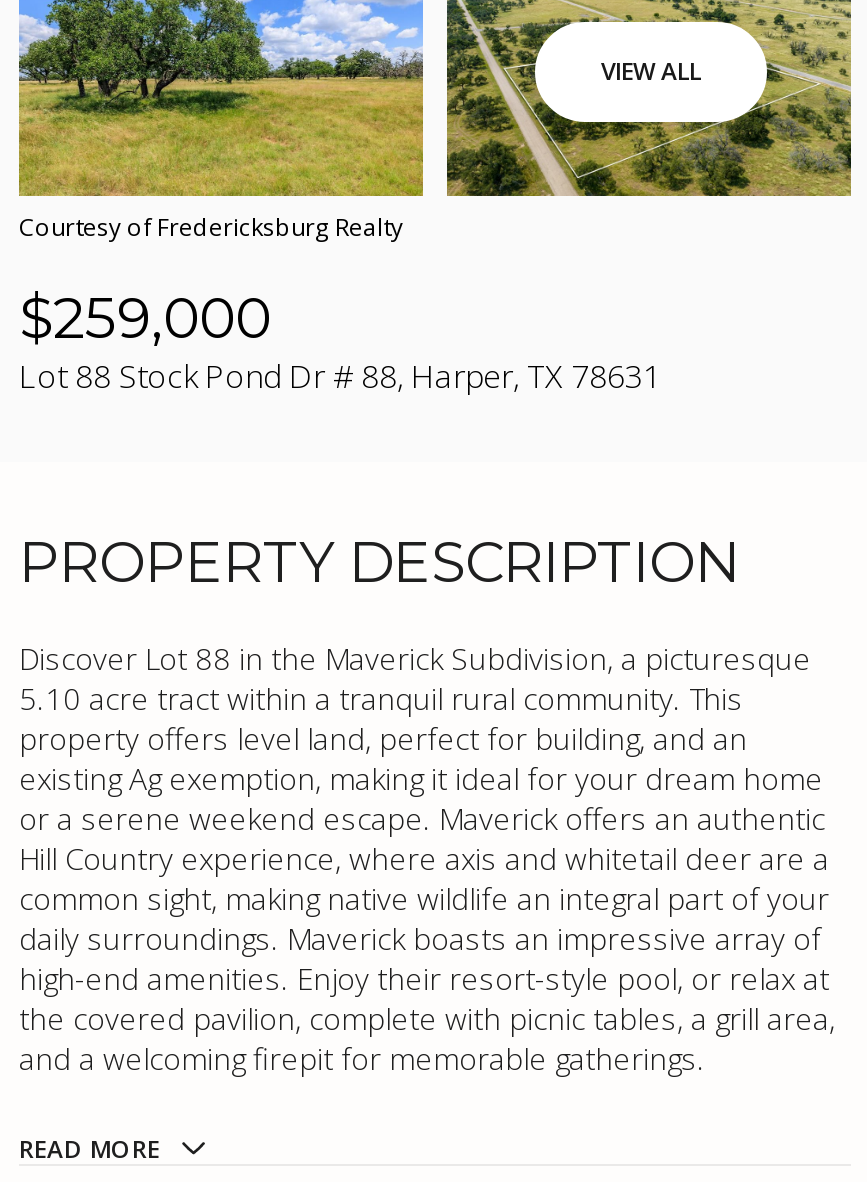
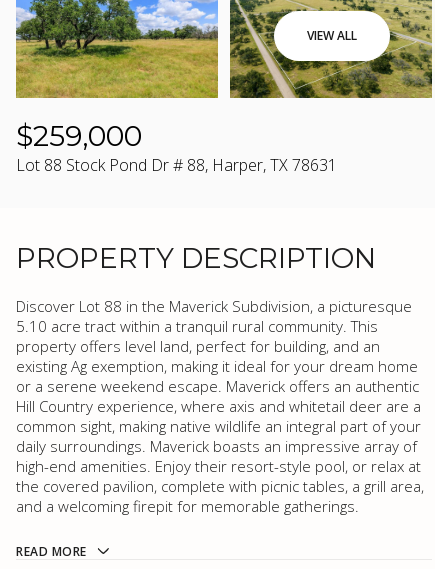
[19,210,403,244] Courtesy of Fredericksburg Realty -> none

